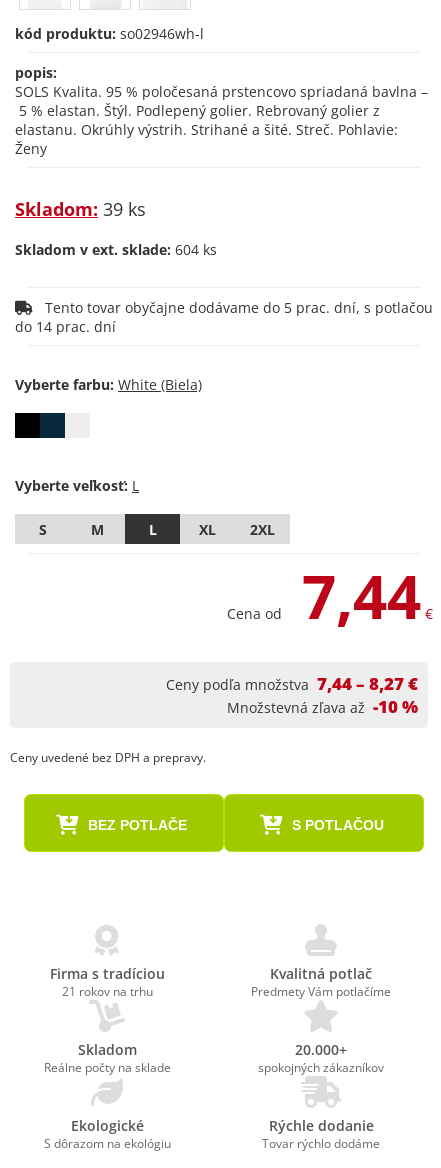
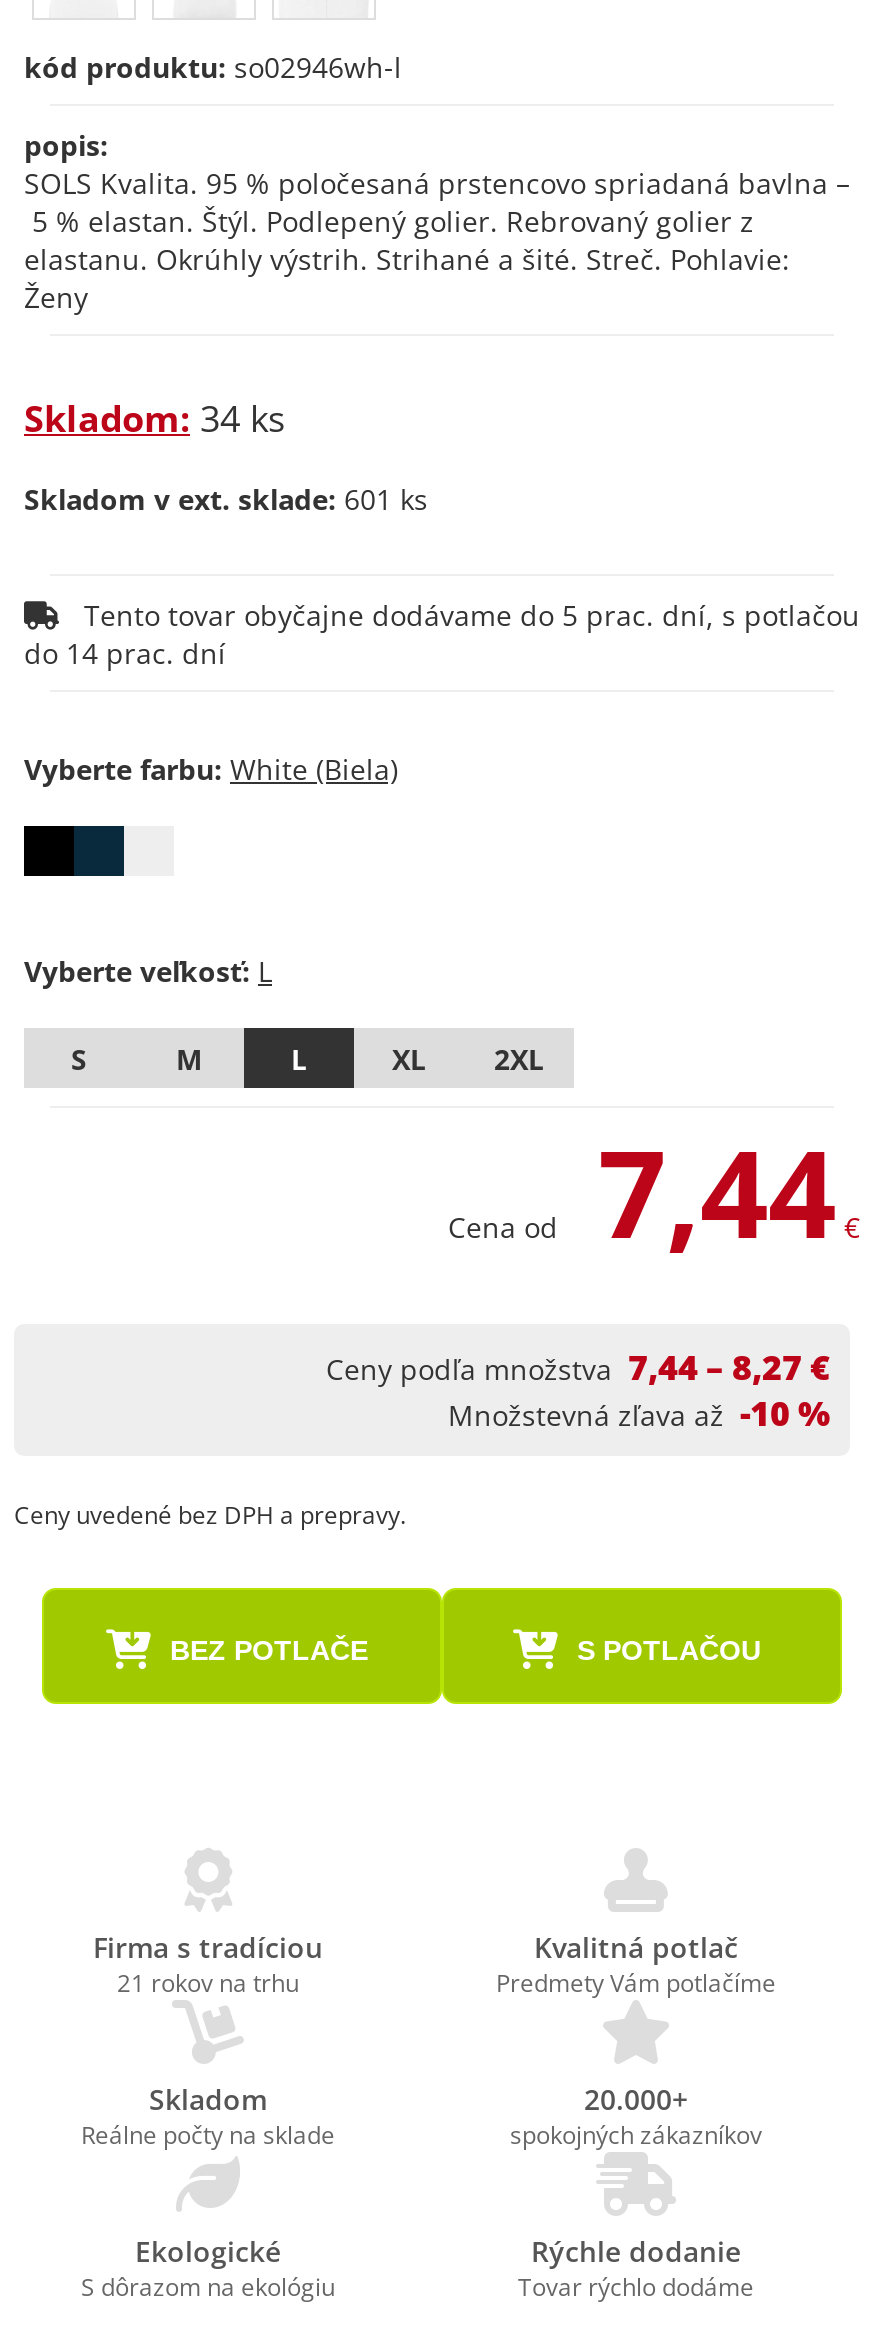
[15,197,146,221] Skladom: 39 ks -> [24,394,286,442] Skladom: 34 ks
[15,240,217,259] Skladom v ext. sklade: 604 ks -> [24,480,428,518] Skladom v ext. sklade: 601 ks

